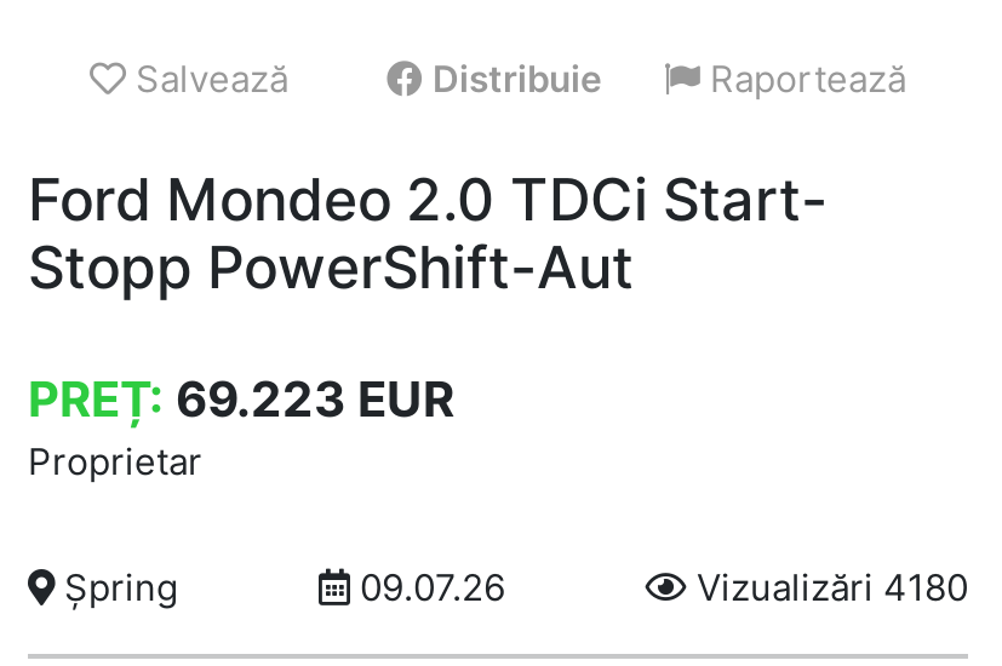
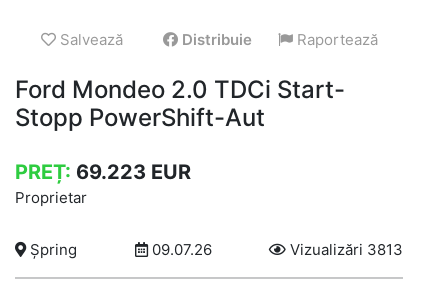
[687,564,968,610] Vizualizări 4180 -> [286,240,403,259] Vizualizări 3813

